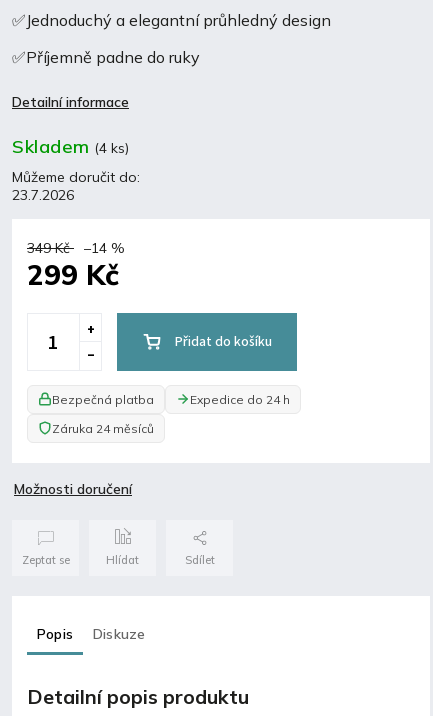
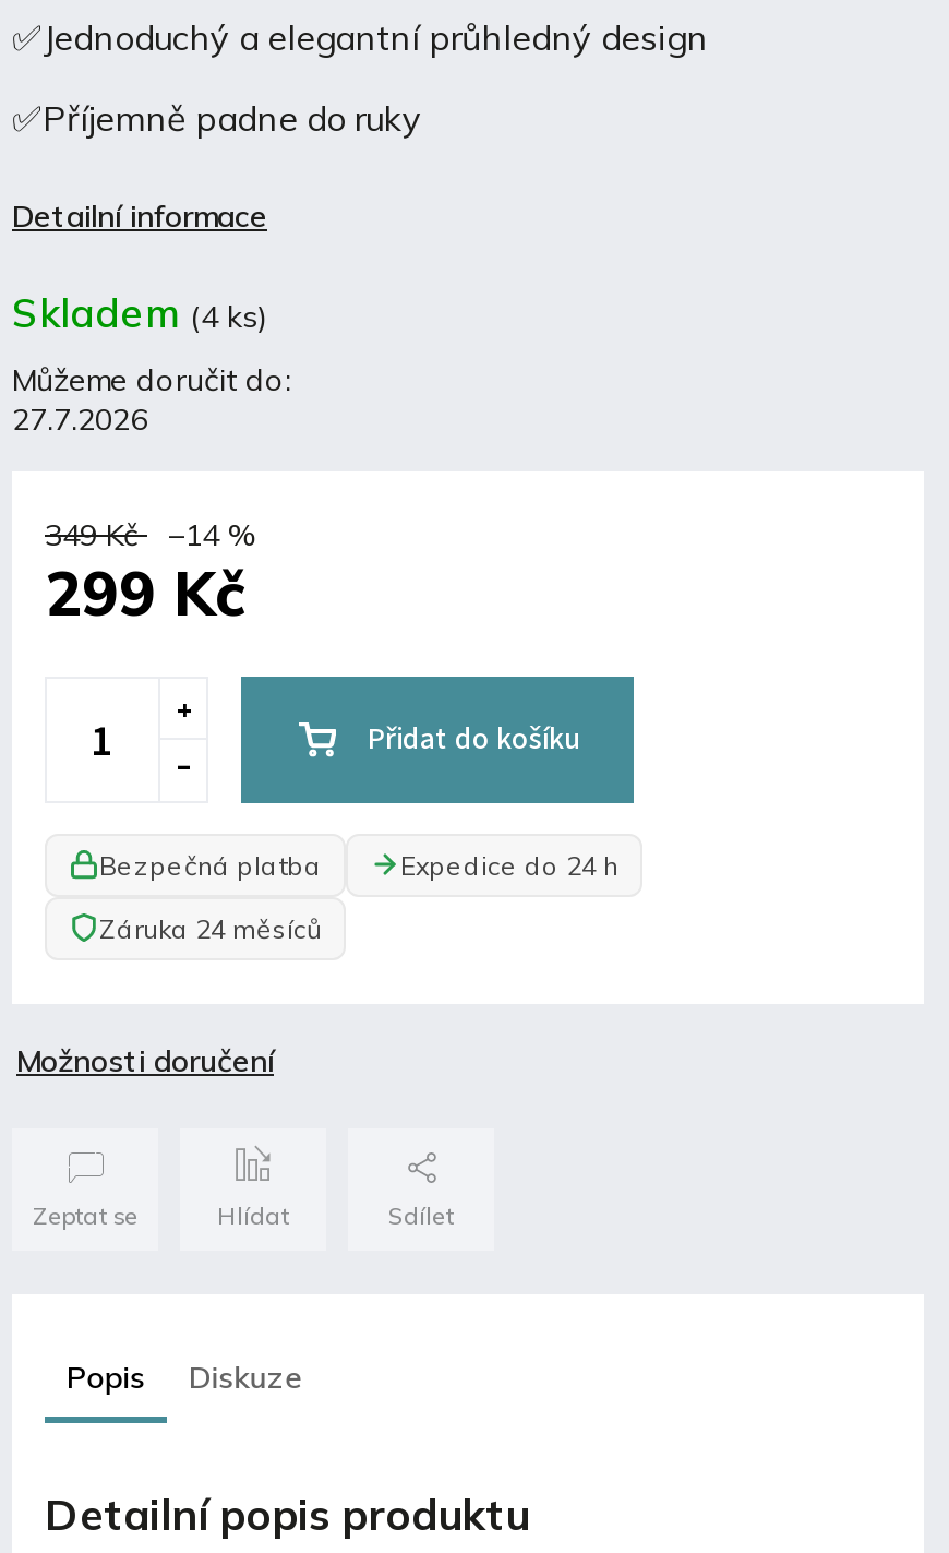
[12,185,74,203] 23.7.2026 -> [12,398,147,438] 27.7.2026

